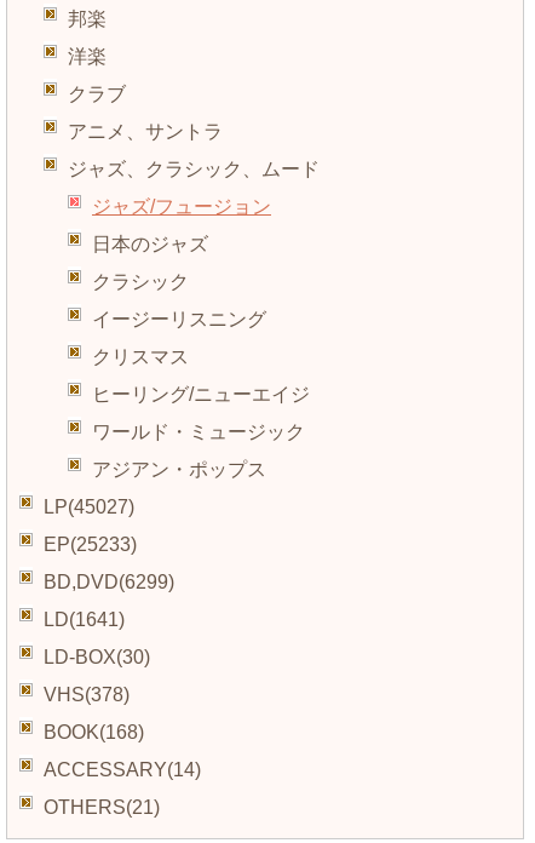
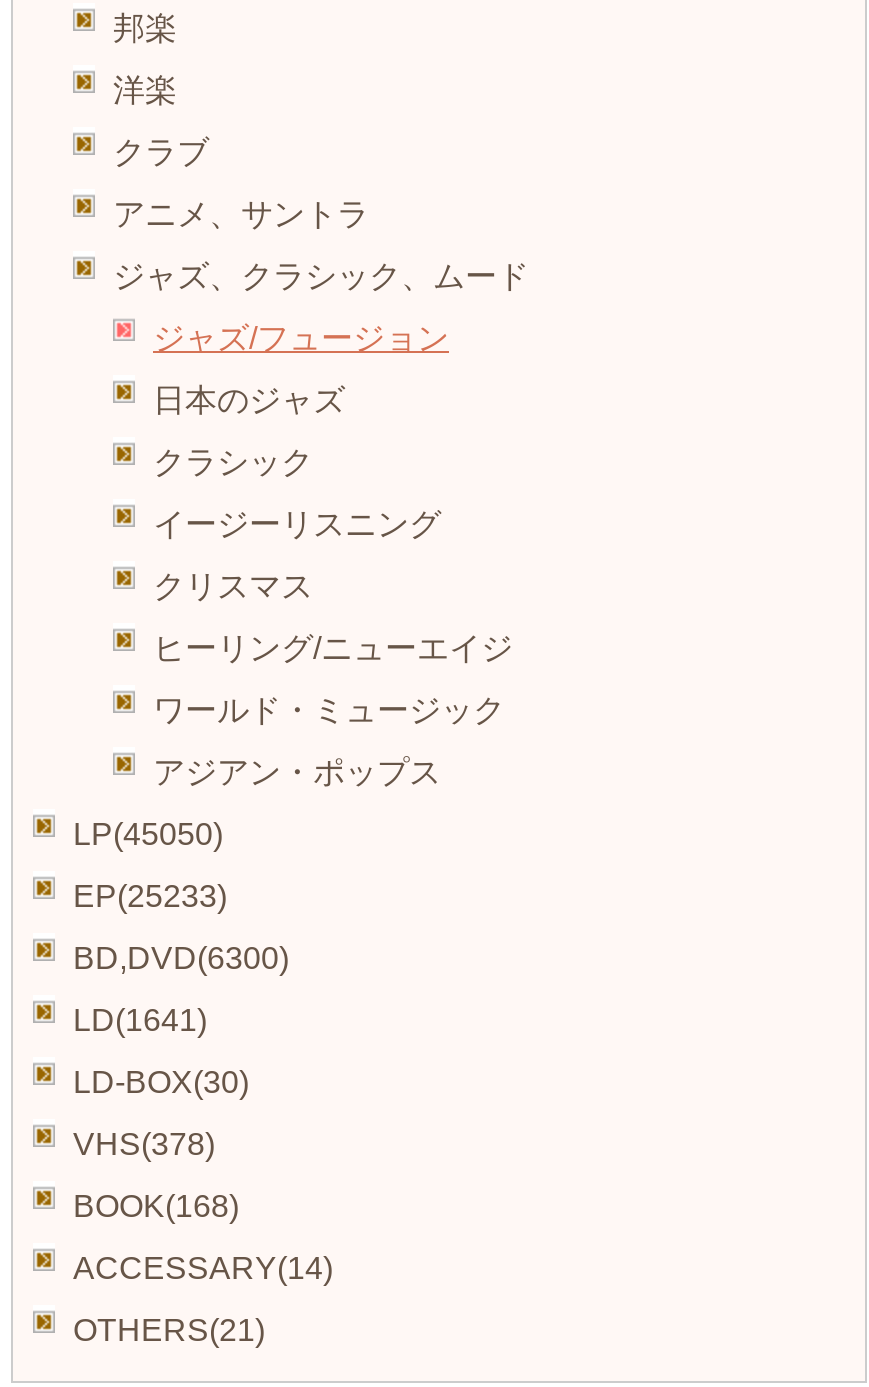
[44,497,134,517] LP(45027) -> [73,817,223,851] LP(45050)
[44,572,174,592] BD,DVD(6299) -> [73,941,289,975] BD,DVD(6300)

